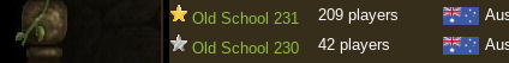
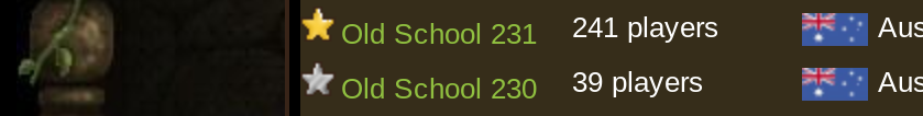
[191,6,398,27] Old School 231 209 players -> [341,11,719,50] Old School 231 241 players
[191,36,390,57] Old School 230 42 players -> [341,66,704,105] Old School 230 39 players

